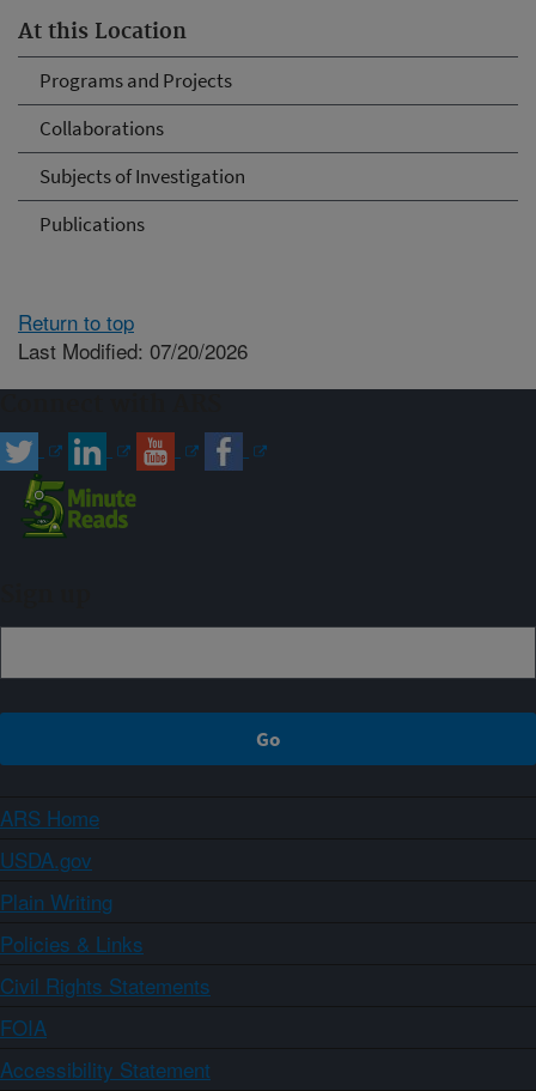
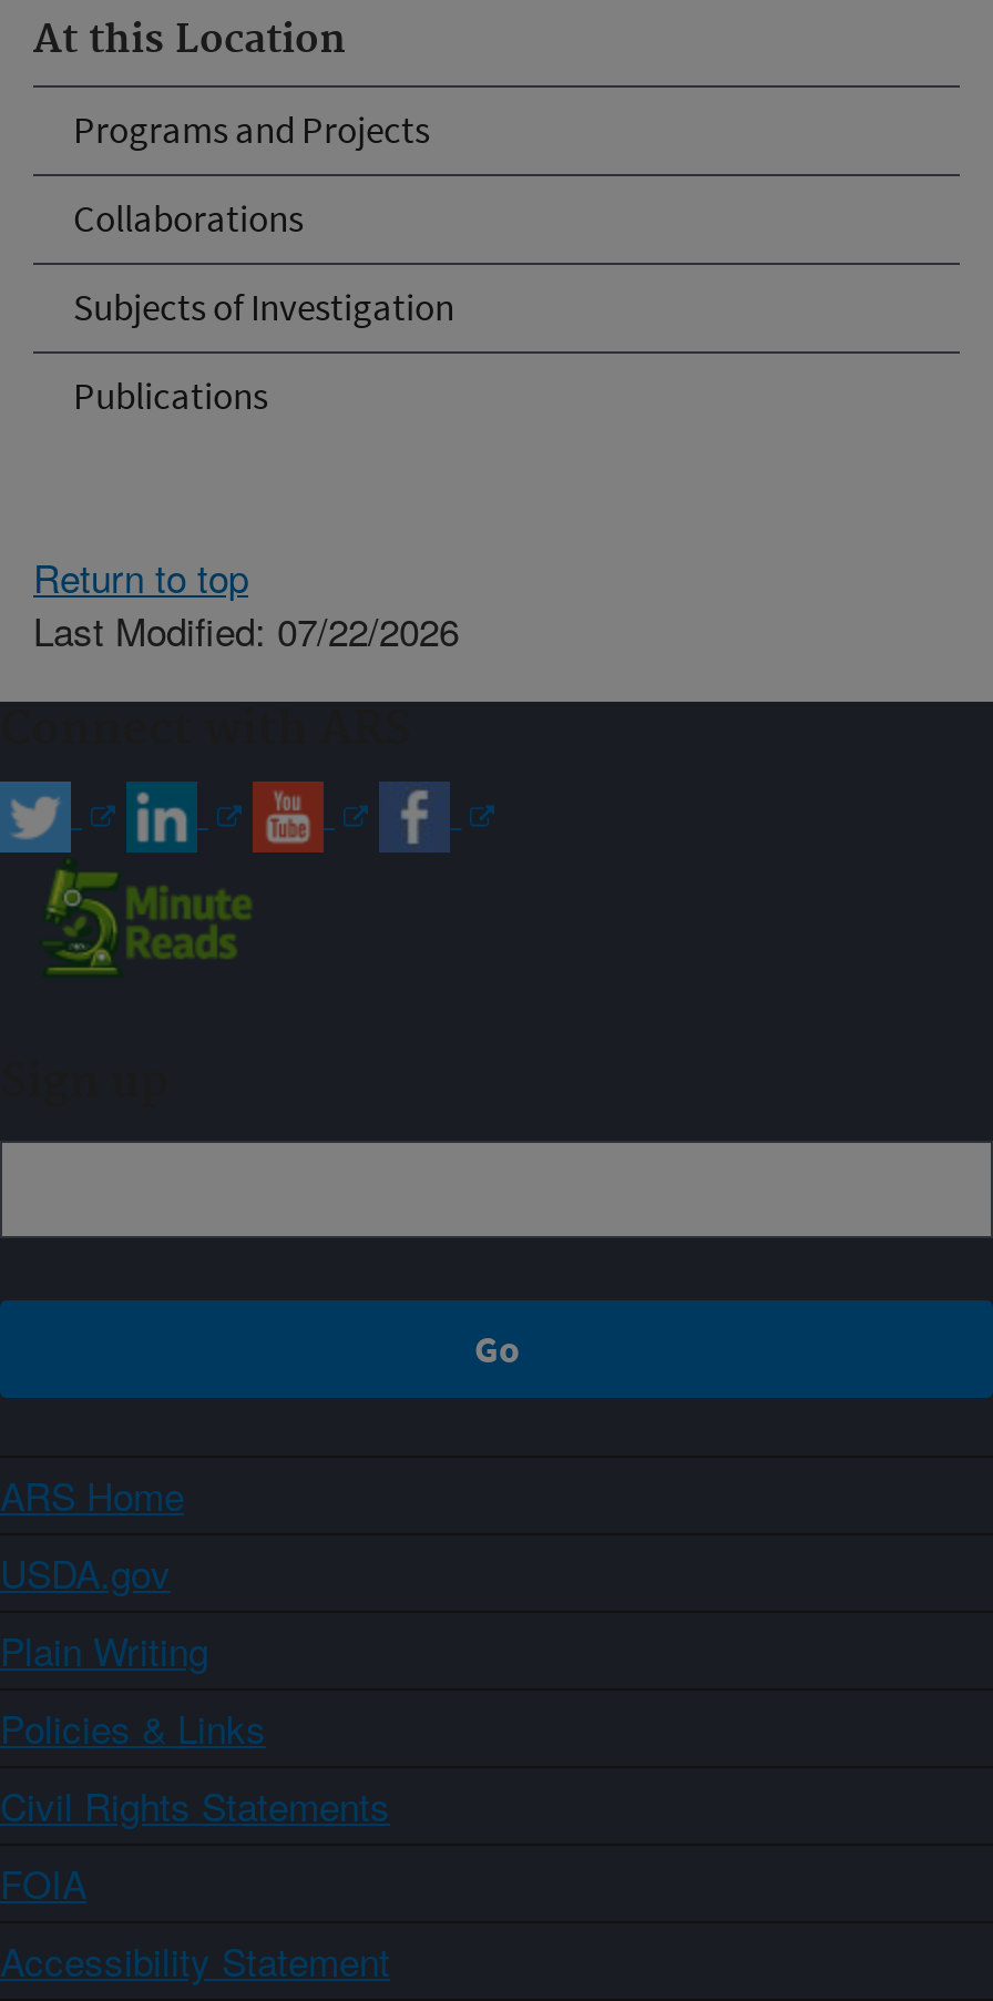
[18,335,248,365] Last Modified: 07/20/2026 -> [33,601,459,656] Last Modified: 07/22/2026

